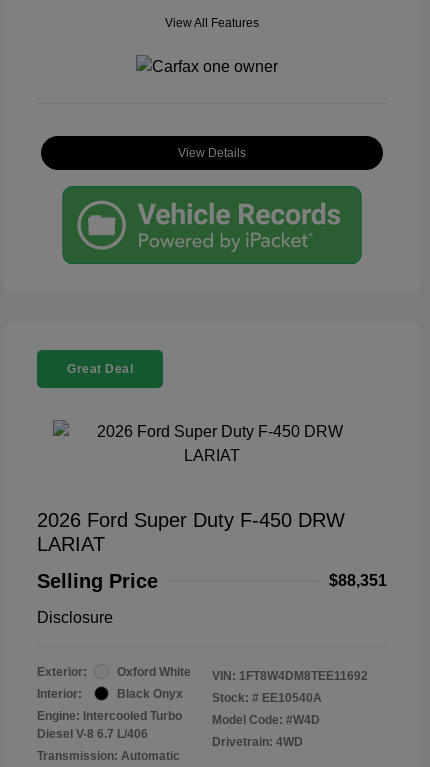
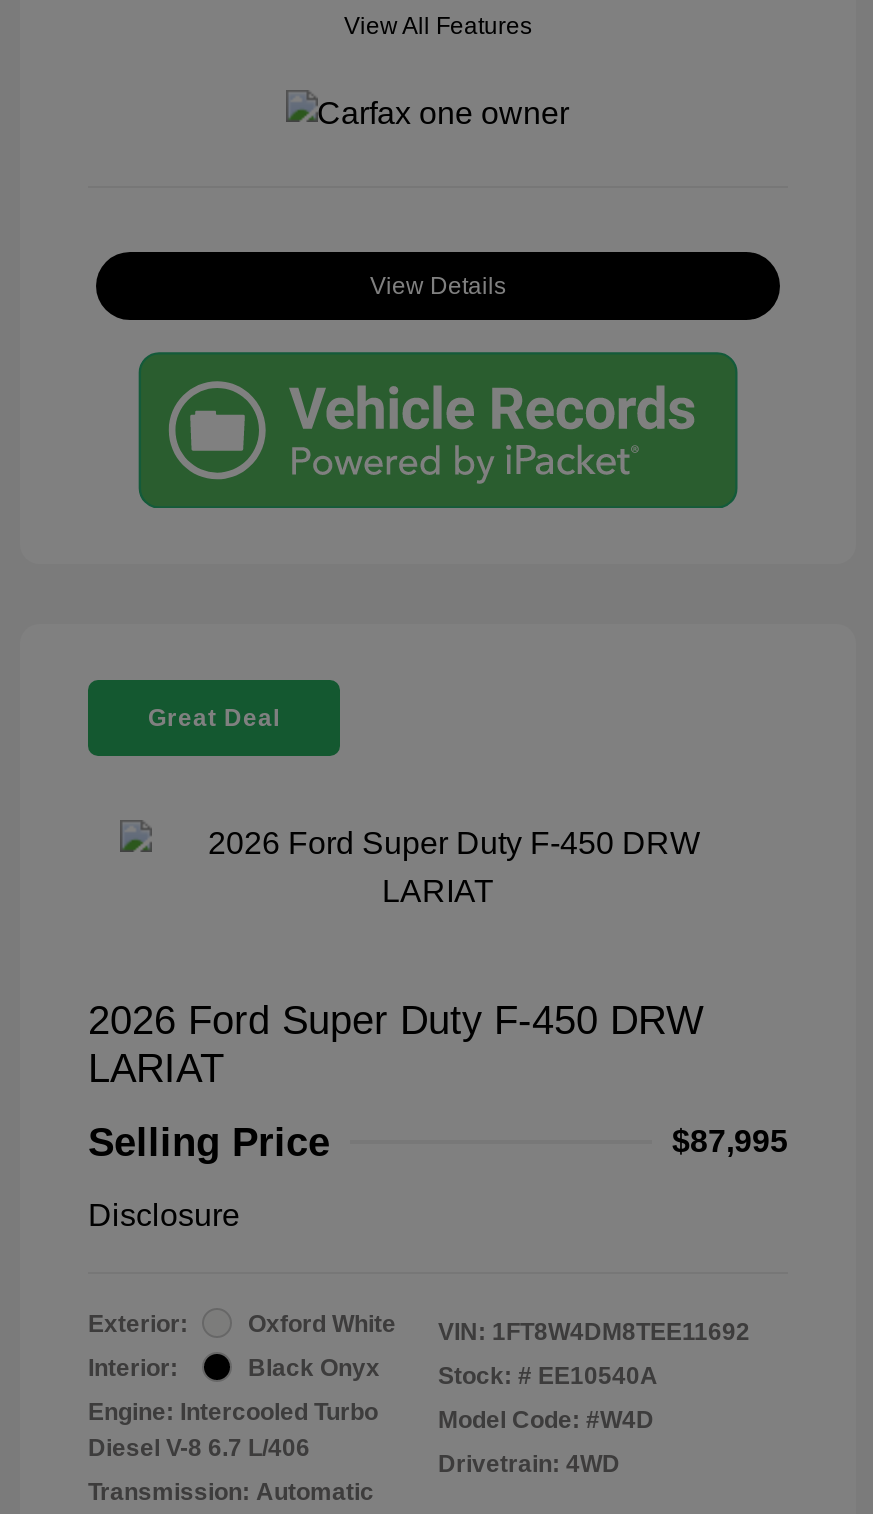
[329,572,387,589] $88,351 -> [672,1123,788,1157] $87,995

